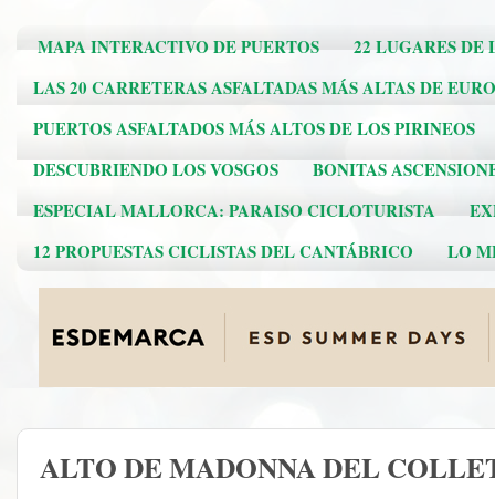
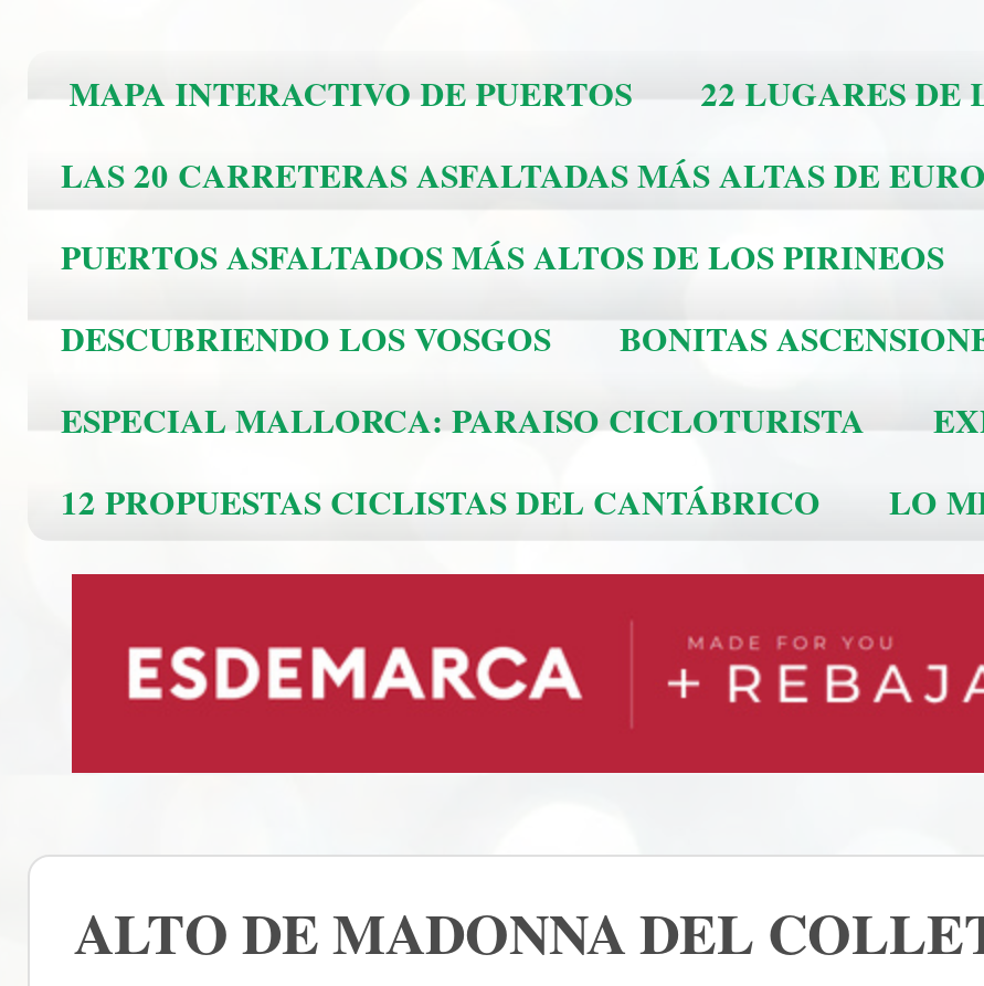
[39,288,492,387] [image] -> [70,572,977,775] [image]

